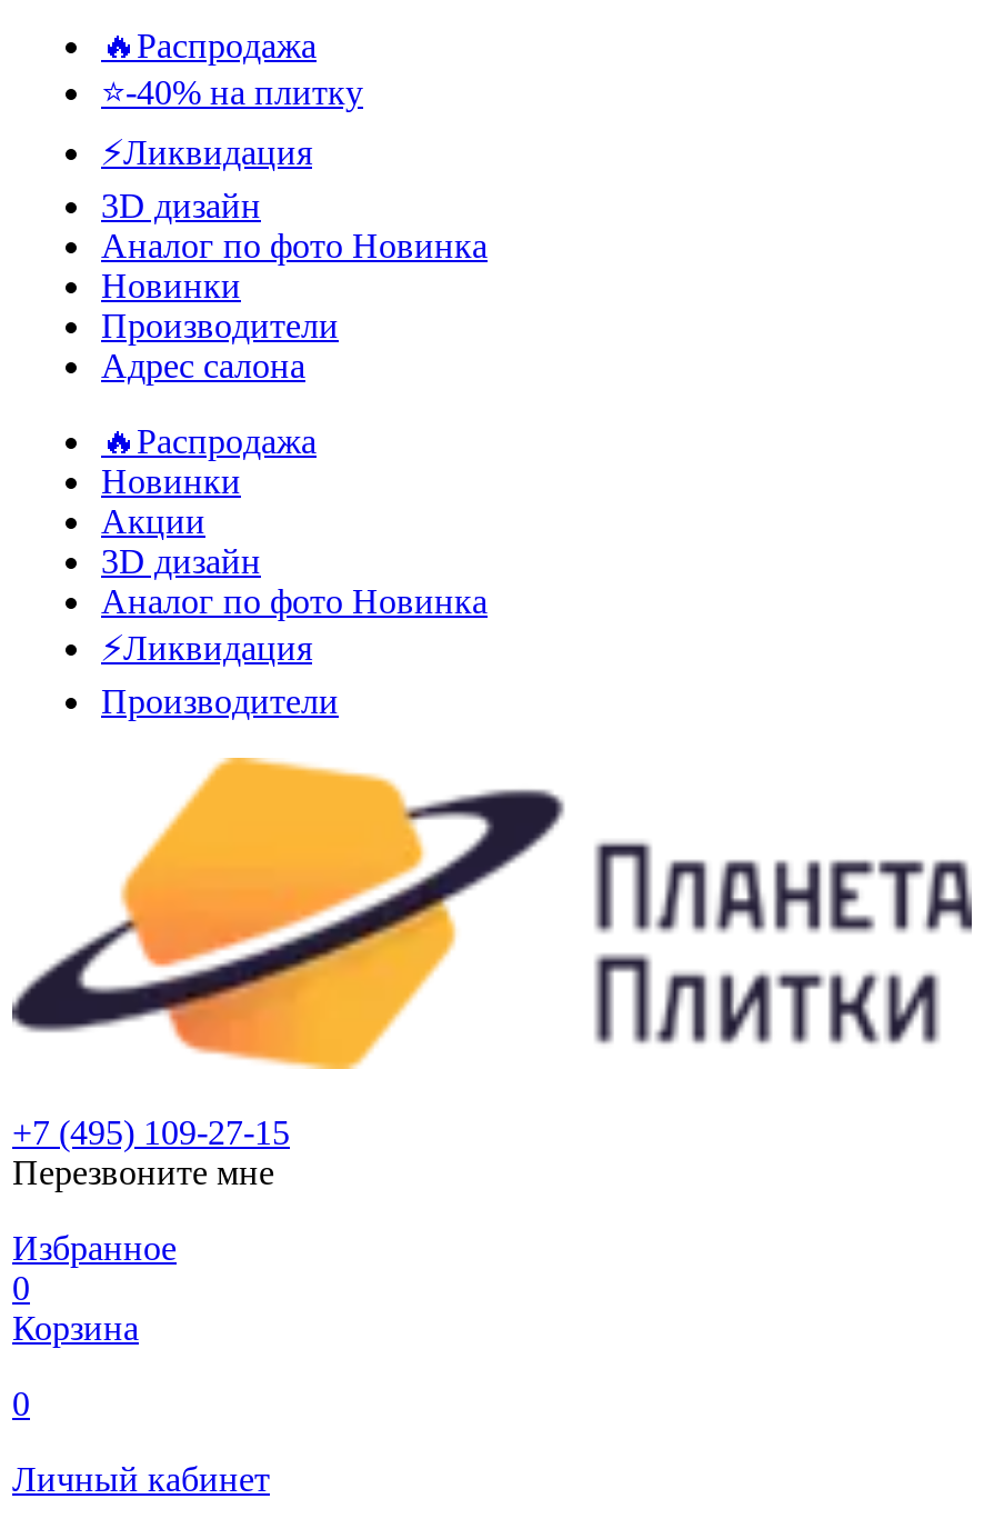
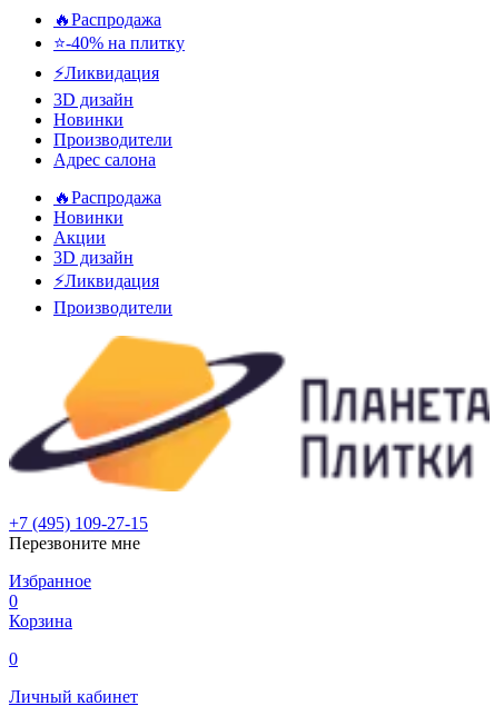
[101,226,488,264] Аналог по фото Новинка -> none
[101,582,488,620] Аналог по фото Новинка -> none

